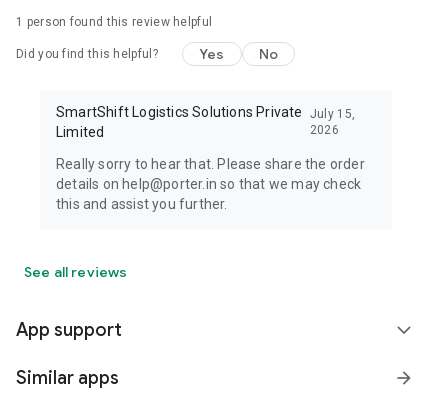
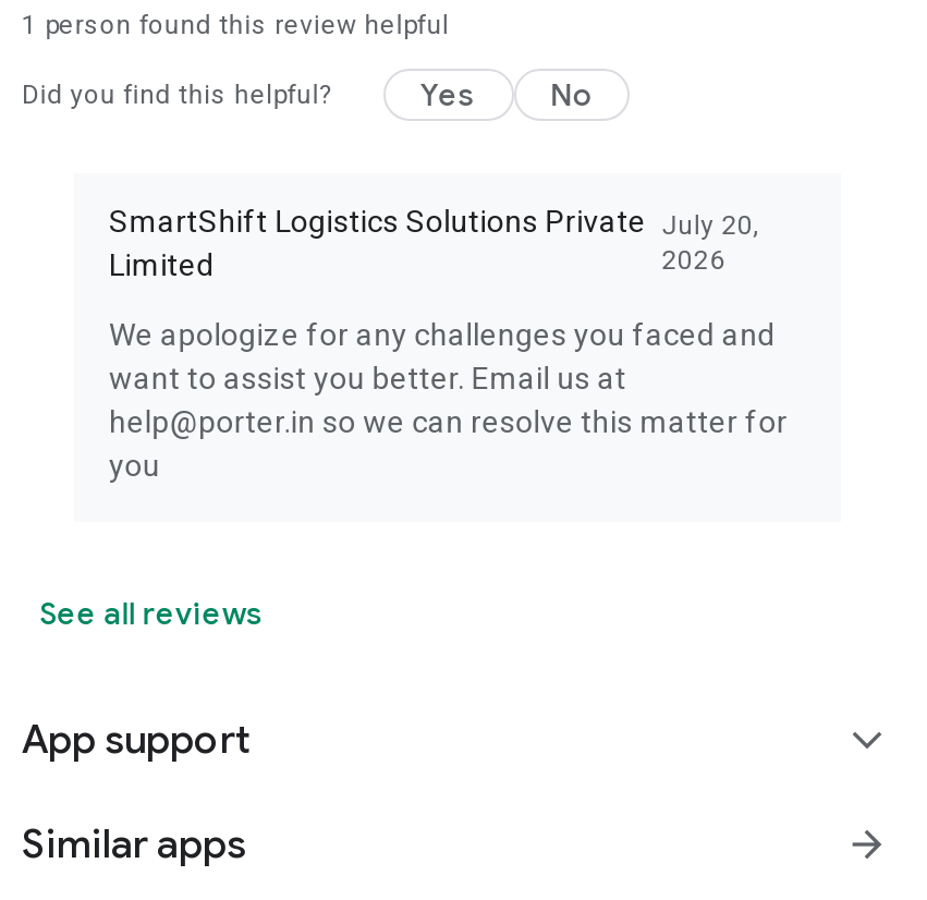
[56,104,355,121] SmartShift Logistics Solutions Private July 15, -> [109,204,761,241] SmartShift Logistics Solutions Private July 20,
[56,156,365,212] Really sorry to hear that. Please share the order | details on help@porter.in so that we may check | this and assist you further. -> [109,317,788,483] We apologize for any challenges you faced and | want to assist you better. Email us at | help@porter.in so we can resolve this matter for | you

